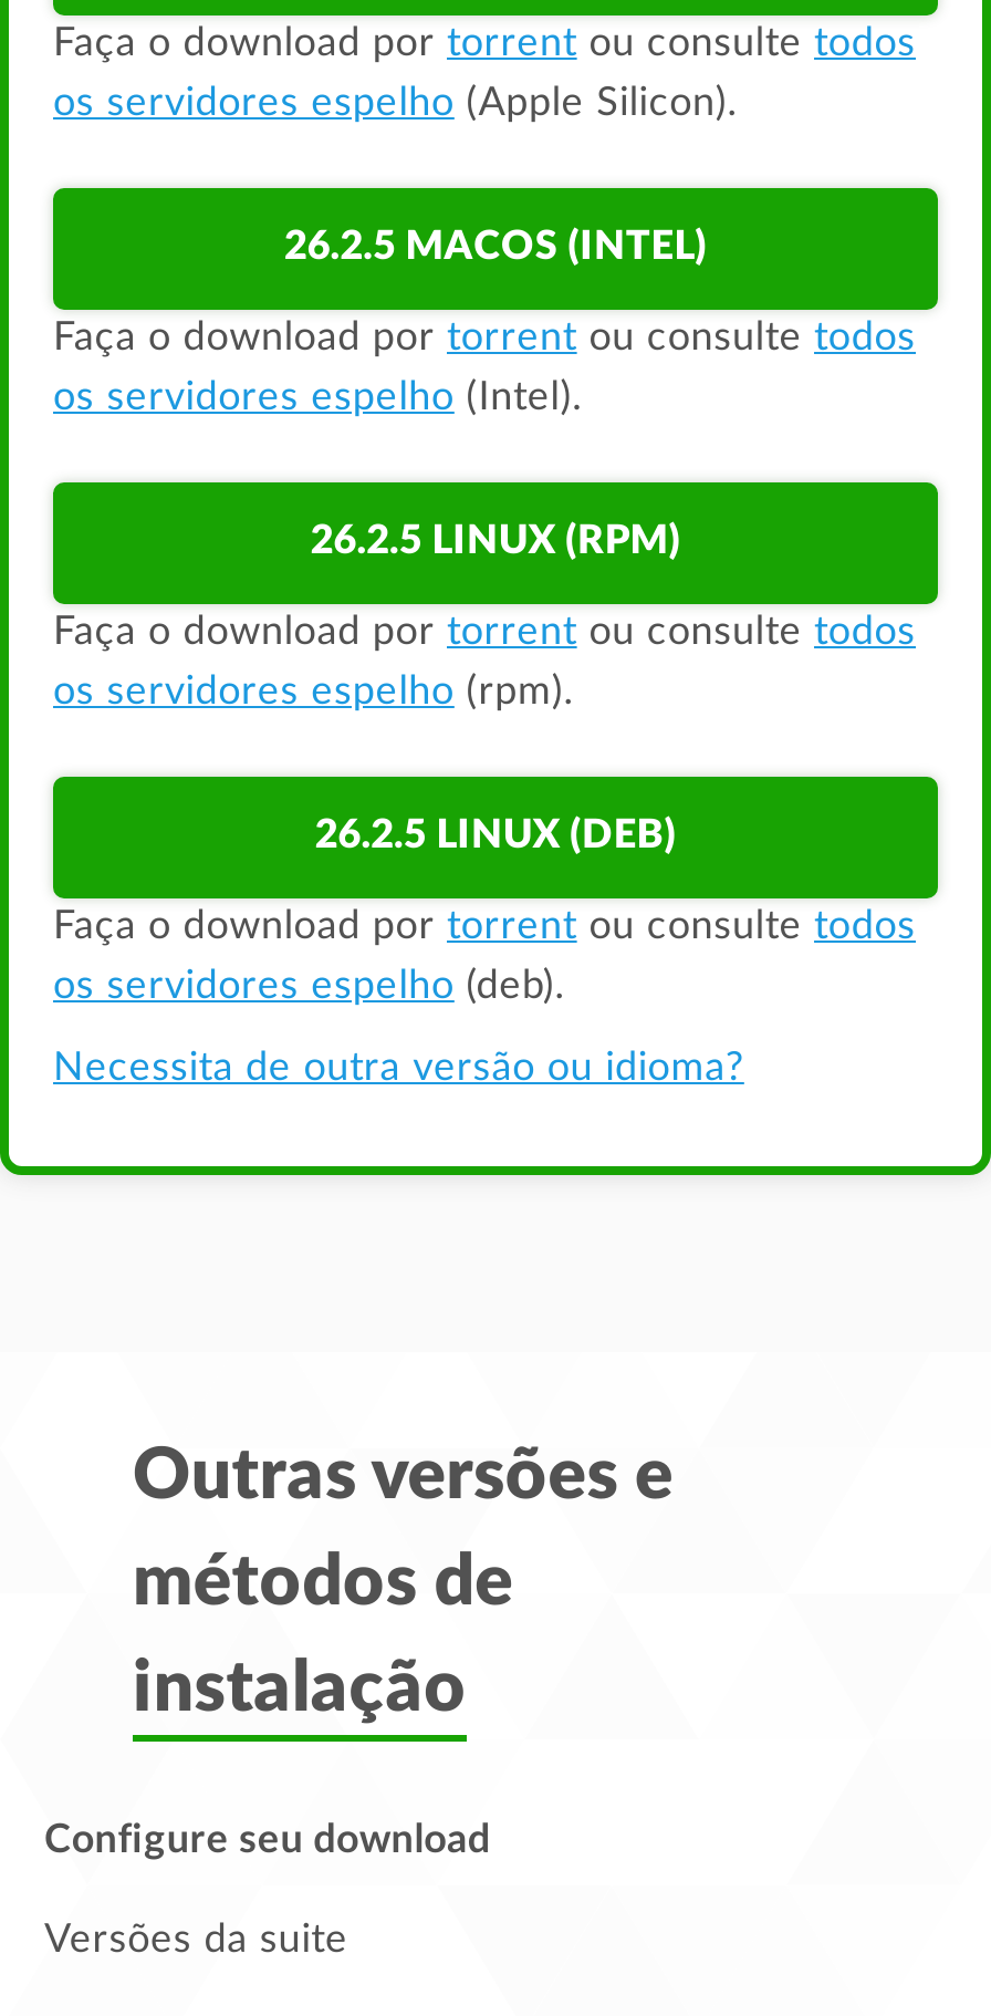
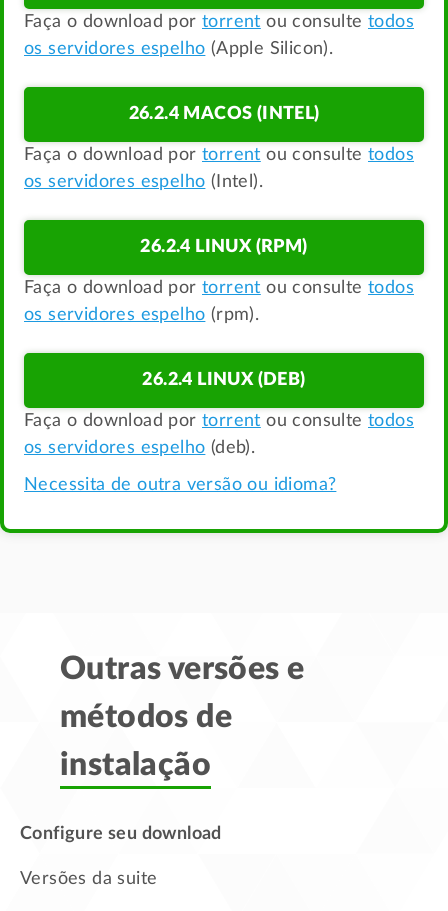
[284,227,707,267] 26.2.5 MACOS (INTEL) -> [128,105,319,123] 26.2.4 MACOS (INTEL)
[311,521,680,561] 26.2.5 LINUX (RPM) -> [140,238,308,256] 26.2.4 LINUX (RPM)
[315,816,676,856] 26.2.5 LINUX (DEB) -> [142,371,306,389] 26.2.4 LINUX (DEB)

